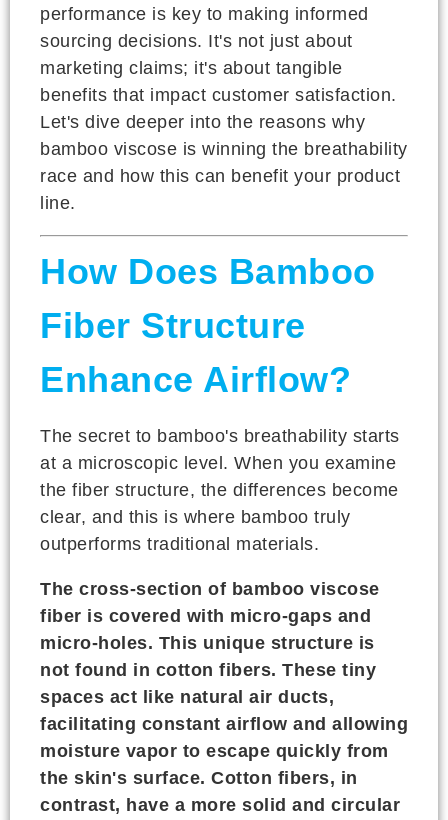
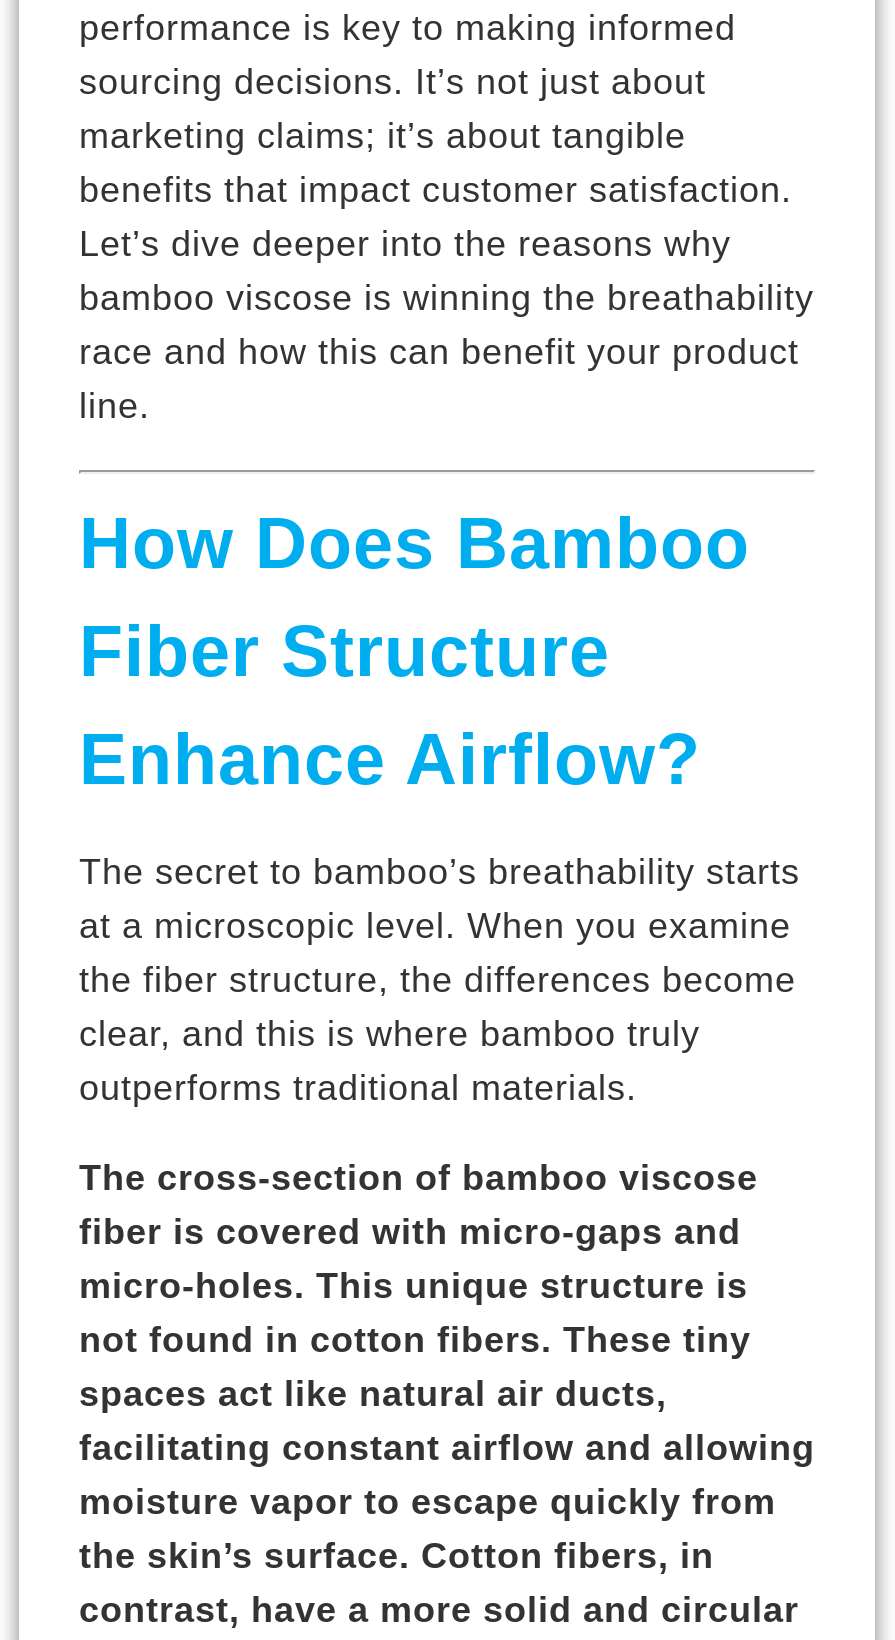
[40,31,352,51] sourcing decisions. It's not just about -> [79,62,706,102] sourcing decisions. It’s not just about
[40,58,342,78] marketing claims; it's about tangible -> [79,116,686,156] marketing claims; it’s about tangible
[40,112,365,132] Let's dive deeper into the reasons why -> [79,224,731,264] Let’s dive deeper into the reasons why
[40,426,399,446] The secret to bamboo's breathability starts -> [79,852,800,892] The secret to bamboo’s breathability starts
[40,768,357,788] the skin's surface. Cotton fibers, in -> [79,1536,714,1576] the skin’s surface. Cotton fibers, in

